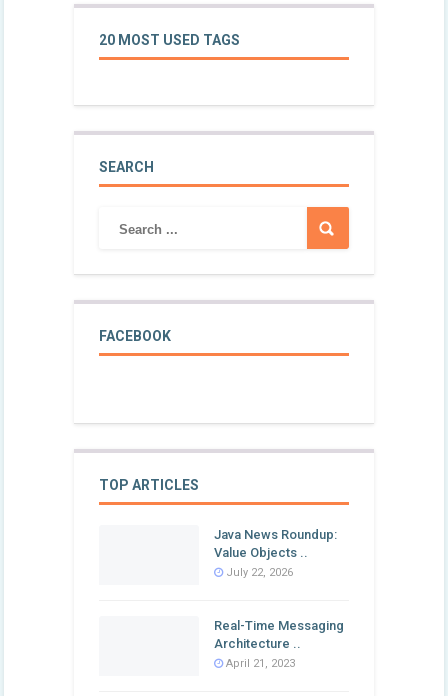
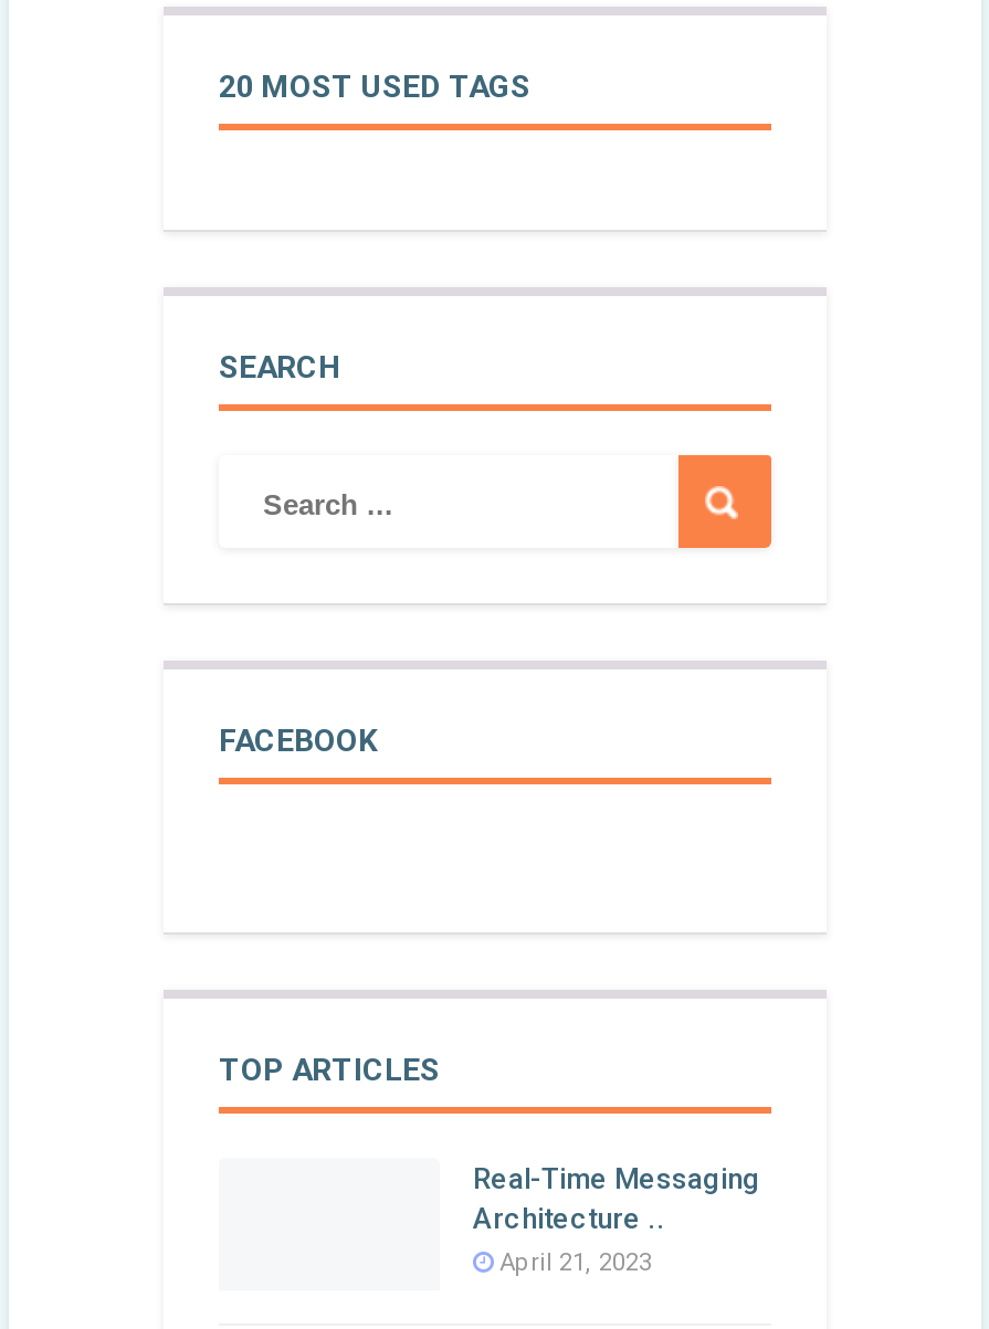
[214,527,337,579] Java News Roundup: | Value Objects .. | July 22, 2026 -> none

